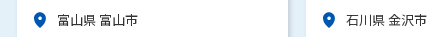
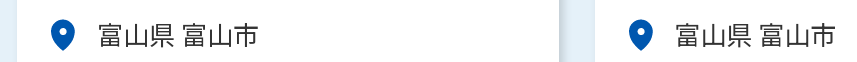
[346,10,427,29] 石川県 金沢市 -> [674,14,836,52] 富山県 富山市

